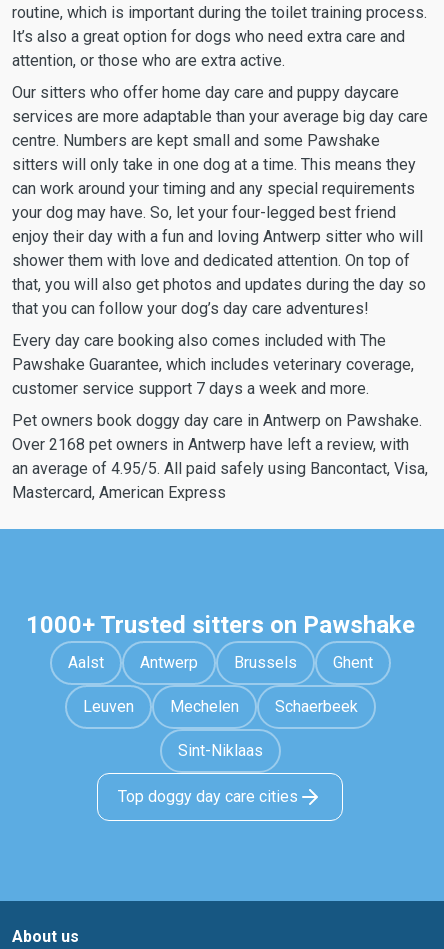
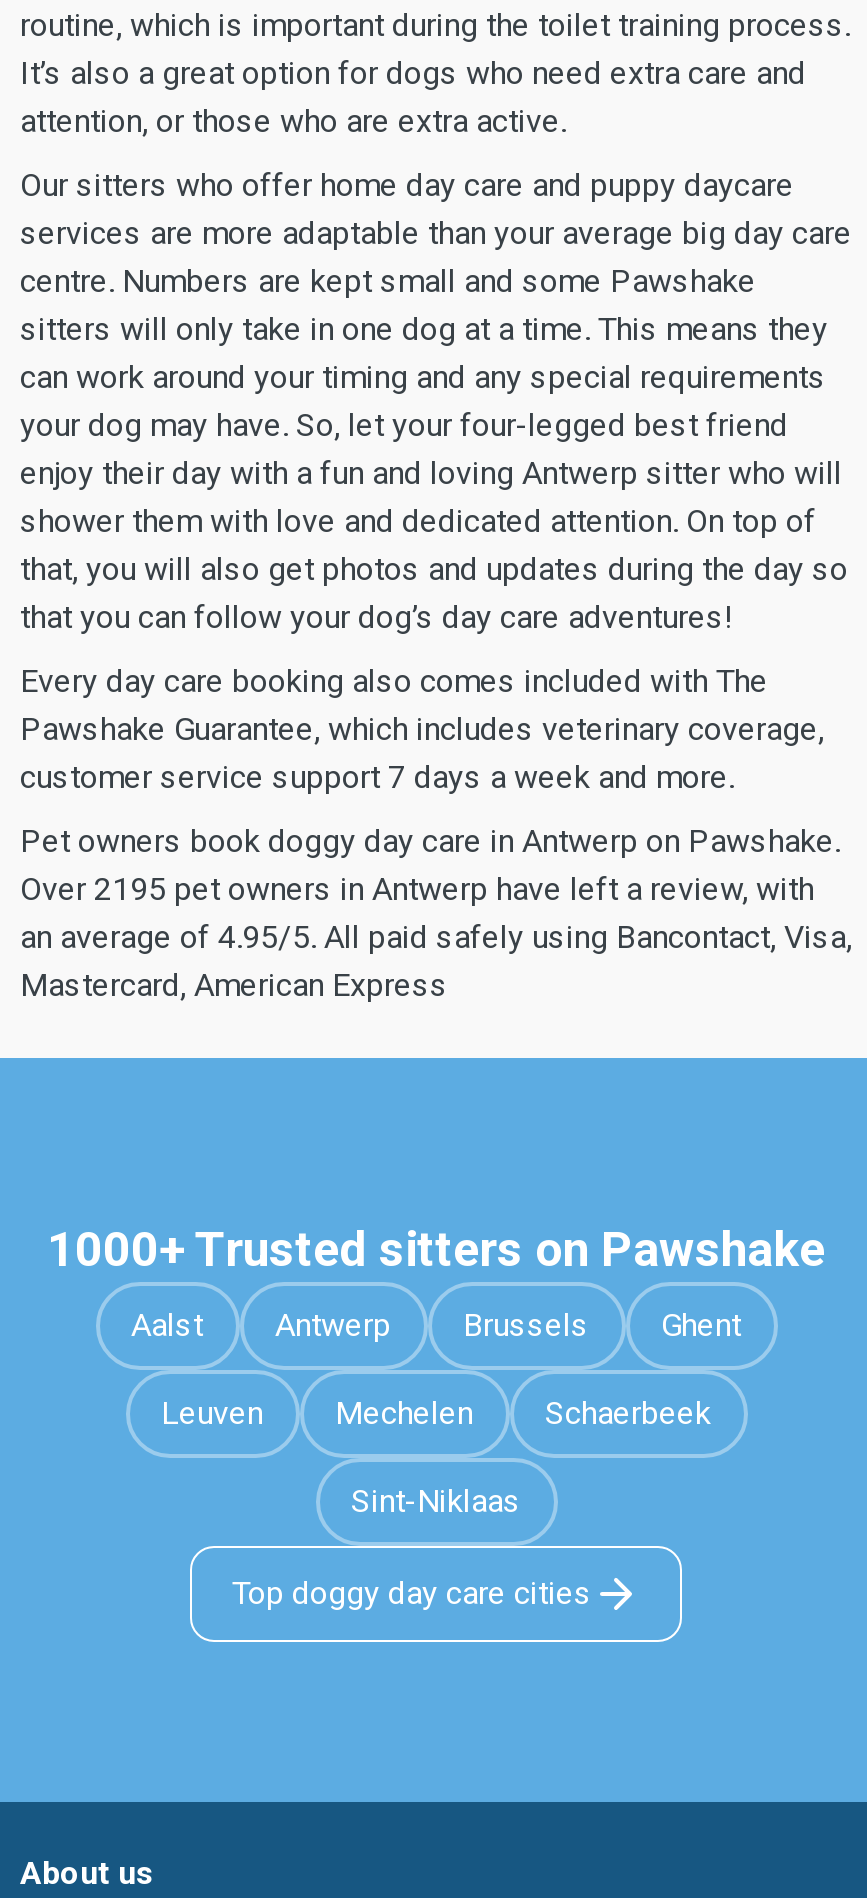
[12,435,409,454] Over 2168 pet owners in Antwerp have left a review, with -> [20,870,814,908] Over 2195 pet owners in Antwerp have left a review, with

